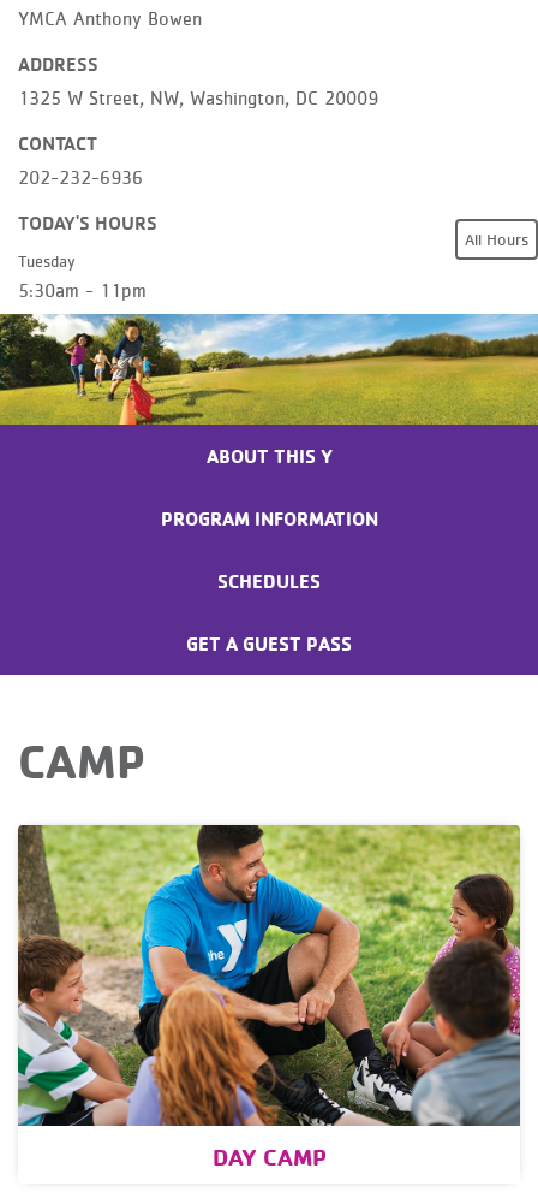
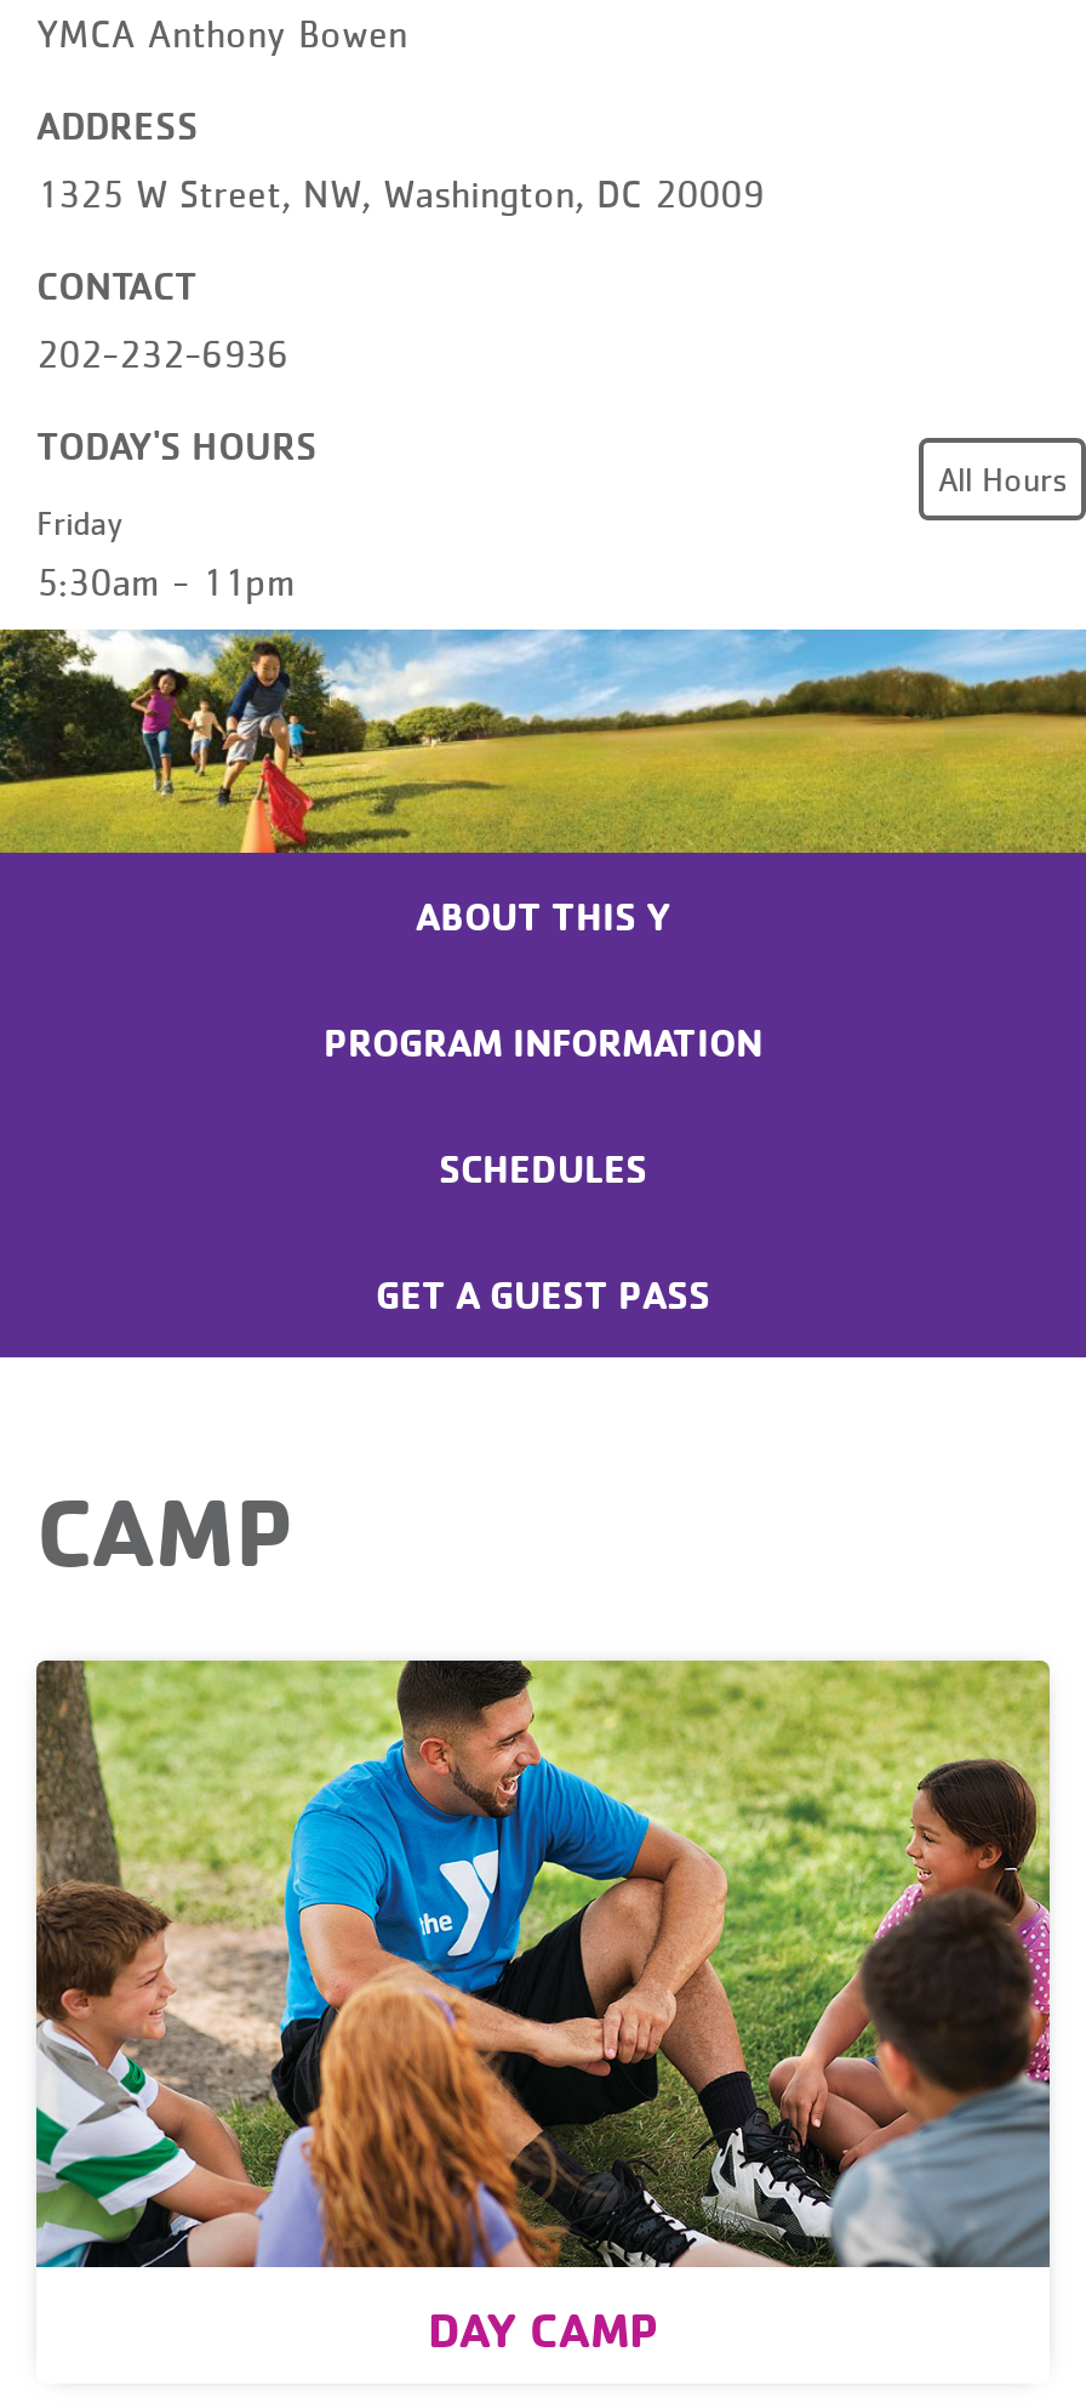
[18,251,76,271] Tuesday -> [36,503,124,542] Friday

